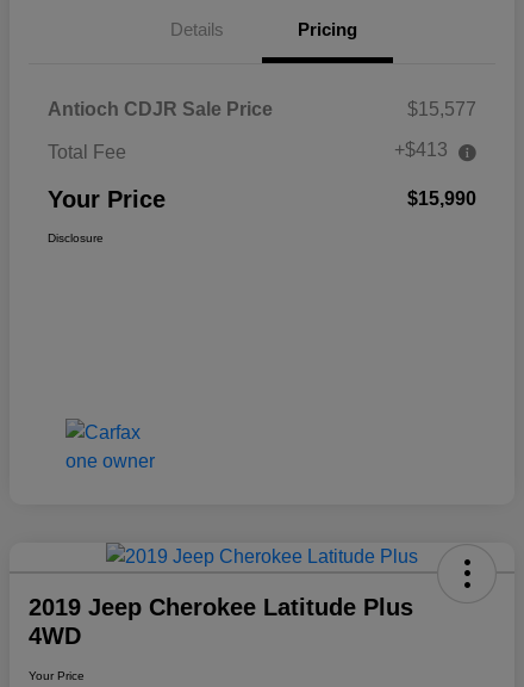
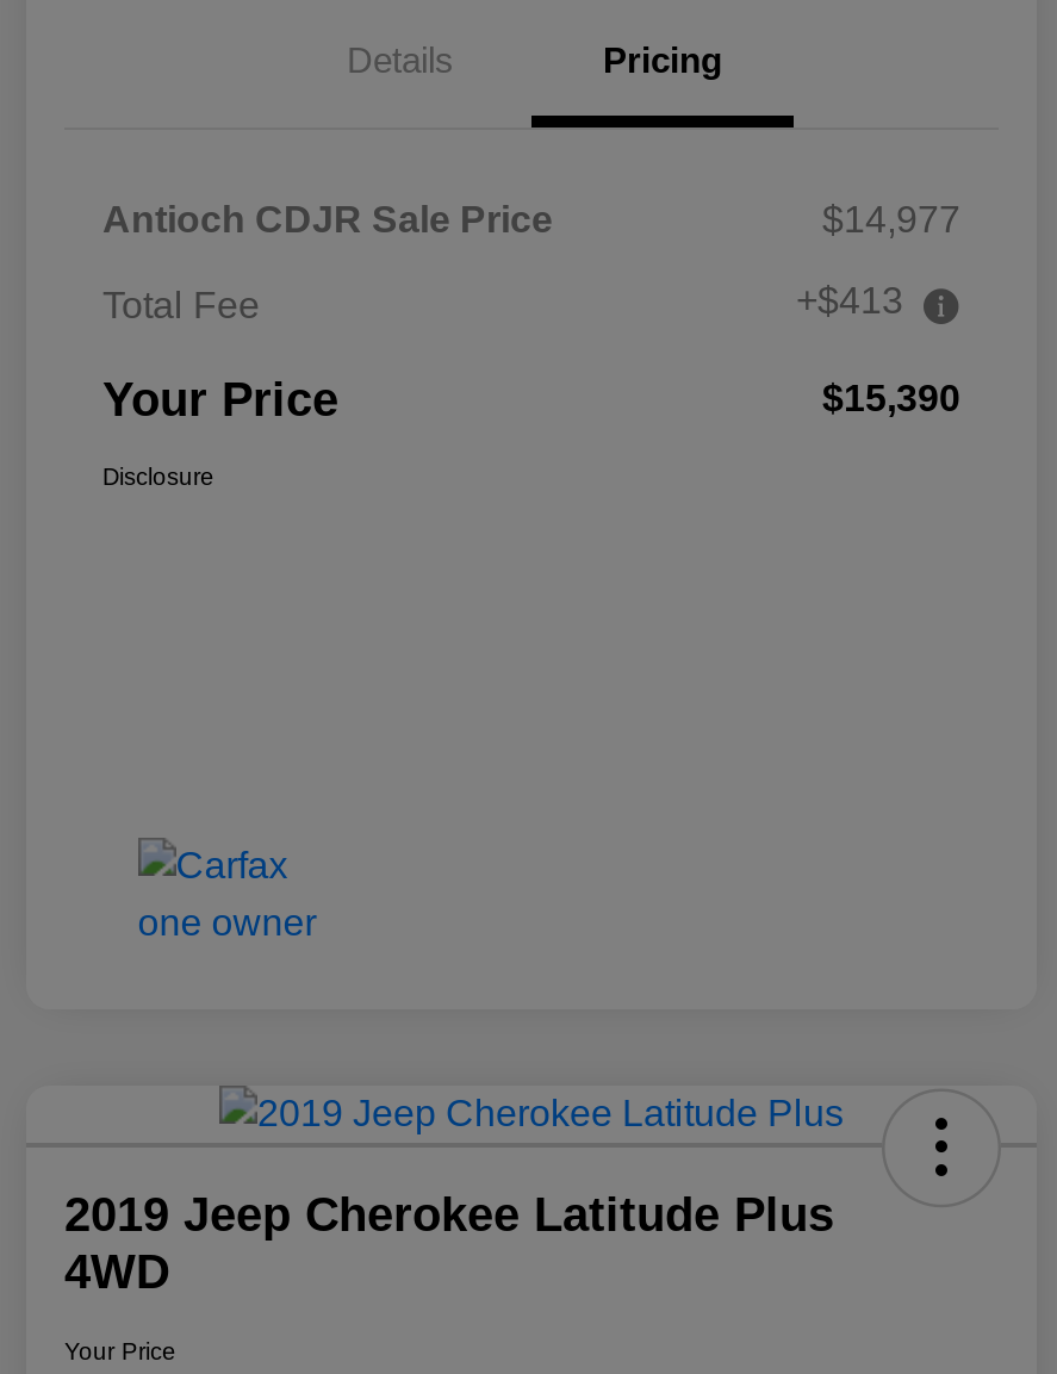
[407,99,476,119] $15,577 -> [822,199,960,239] $14,977
[407,188,476,208] $15,990 -> [822,377,960,418] $15,390

